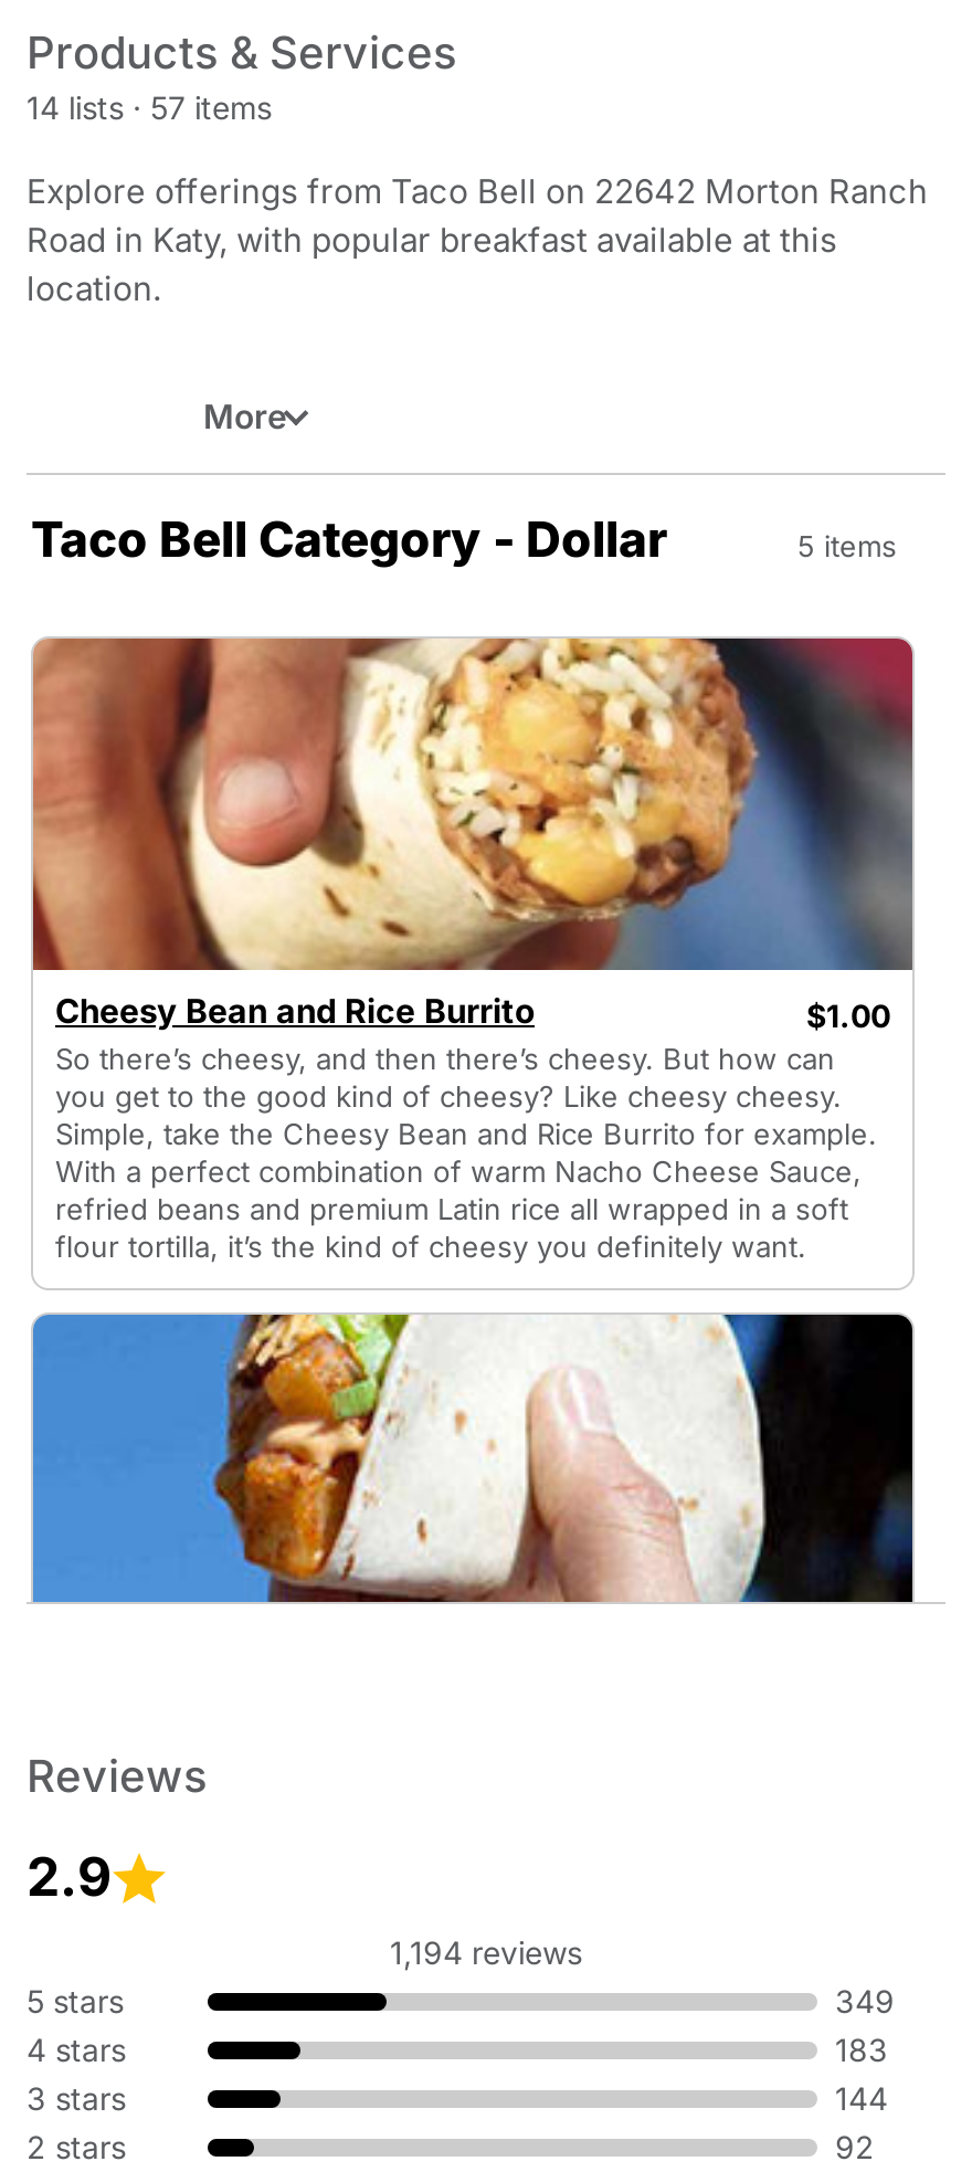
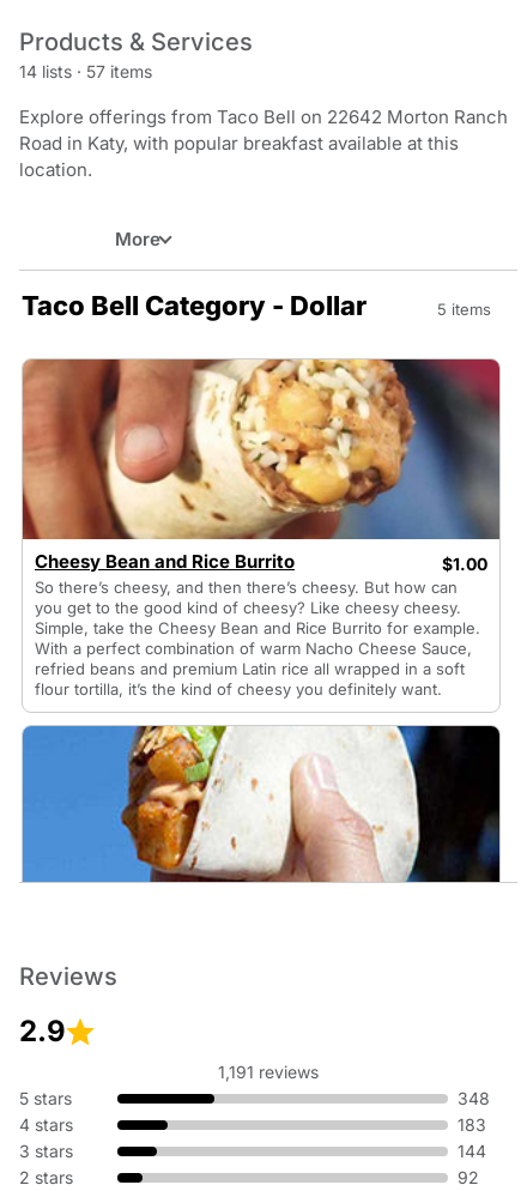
[390,1933,582,1971] 1,194 reviews -> [218,1062,319,1082] 1,191 reviews
[835,1982,895,2020] 349 -> [458,1088,490,1108] 348

